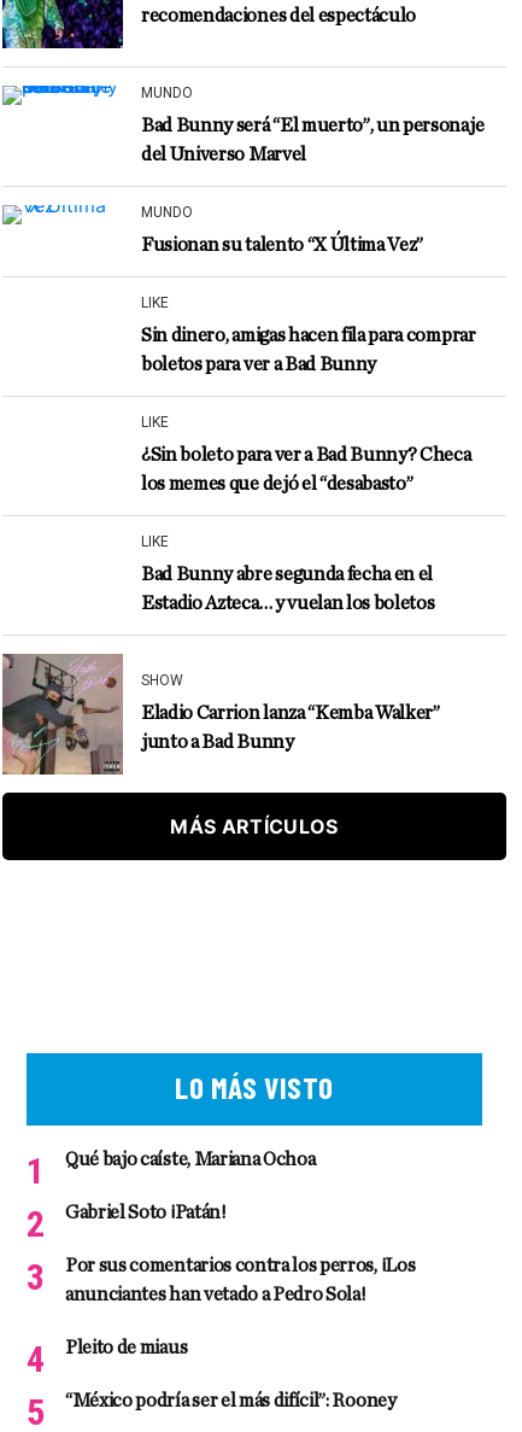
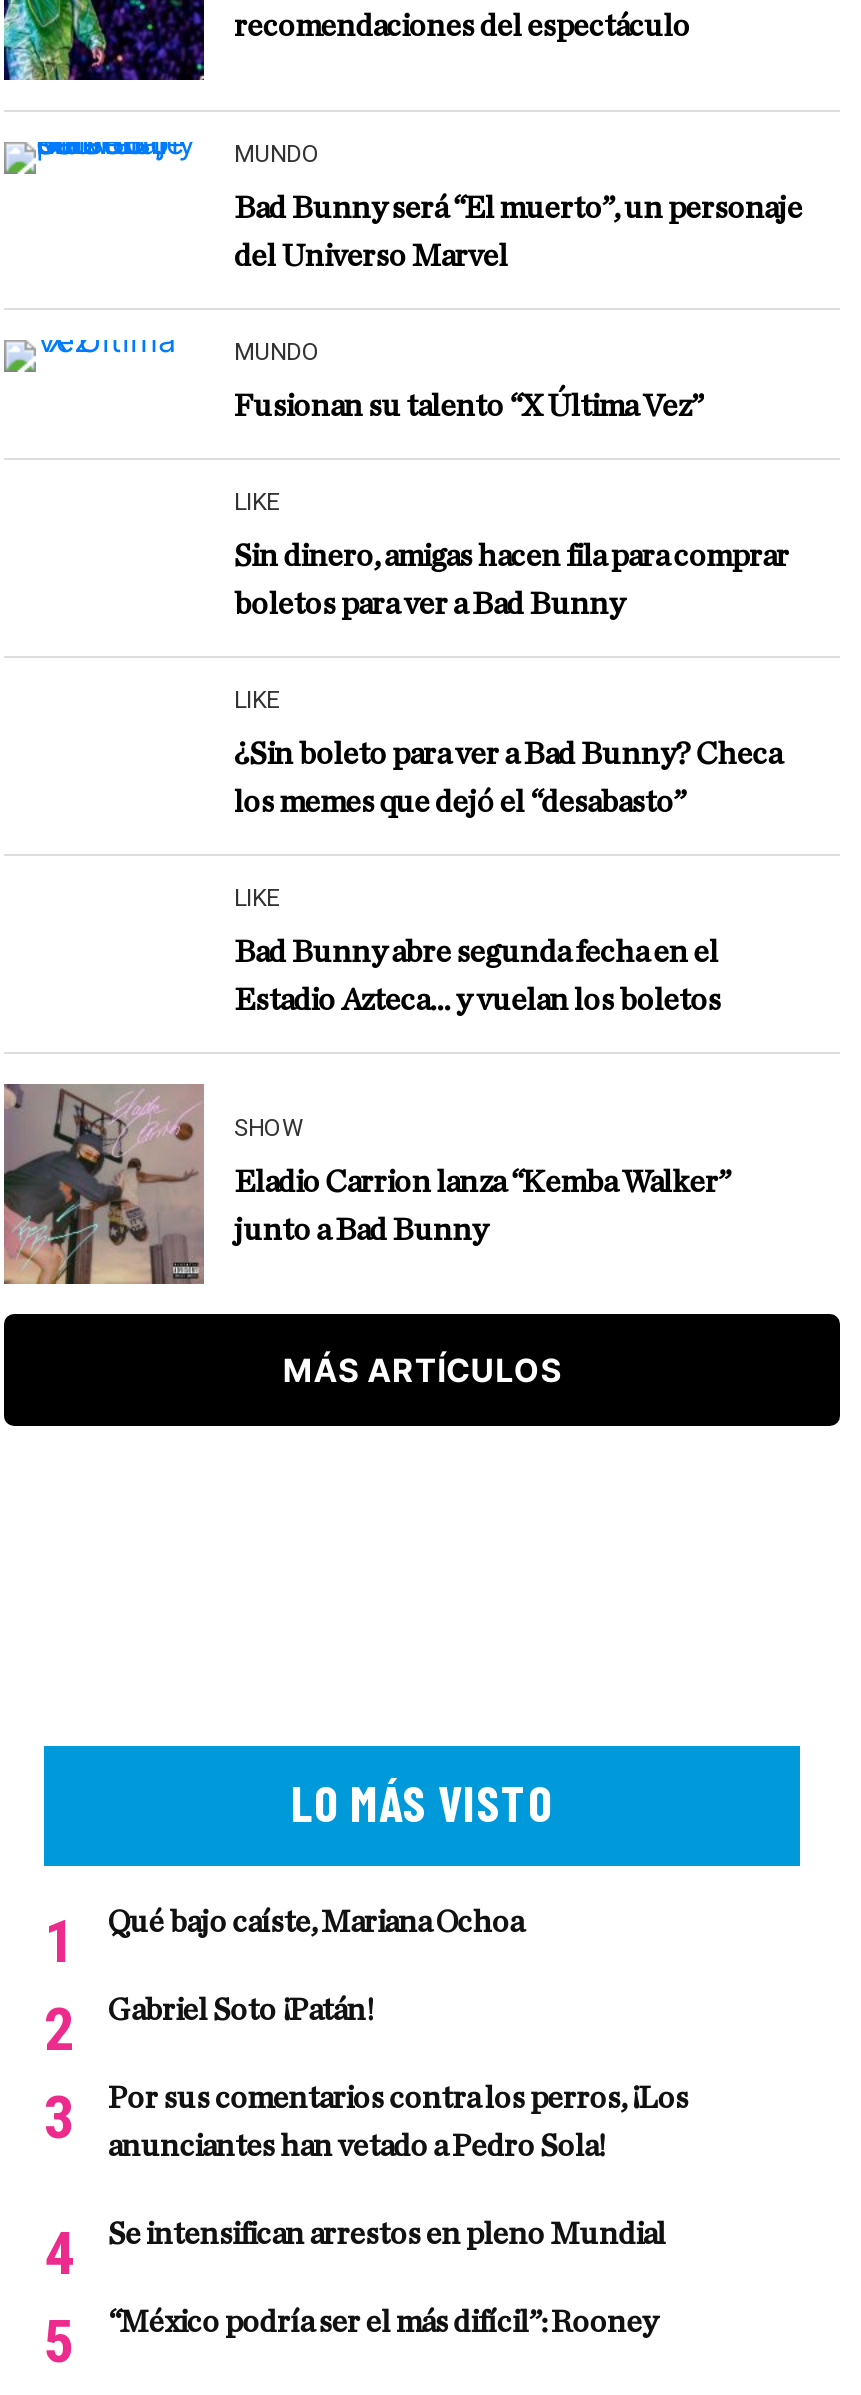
[65,1338,187,1357] Pleito de miaus -> [108,2218,666,2250] Se intensifican arrestos en pleno Mundial

